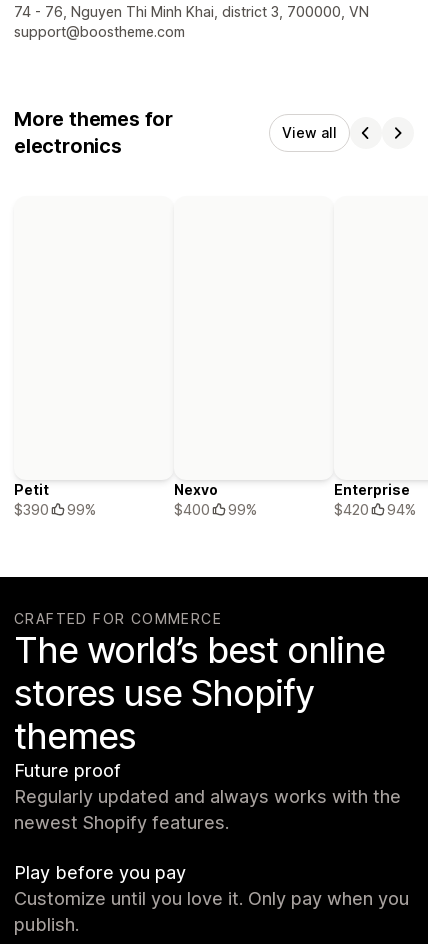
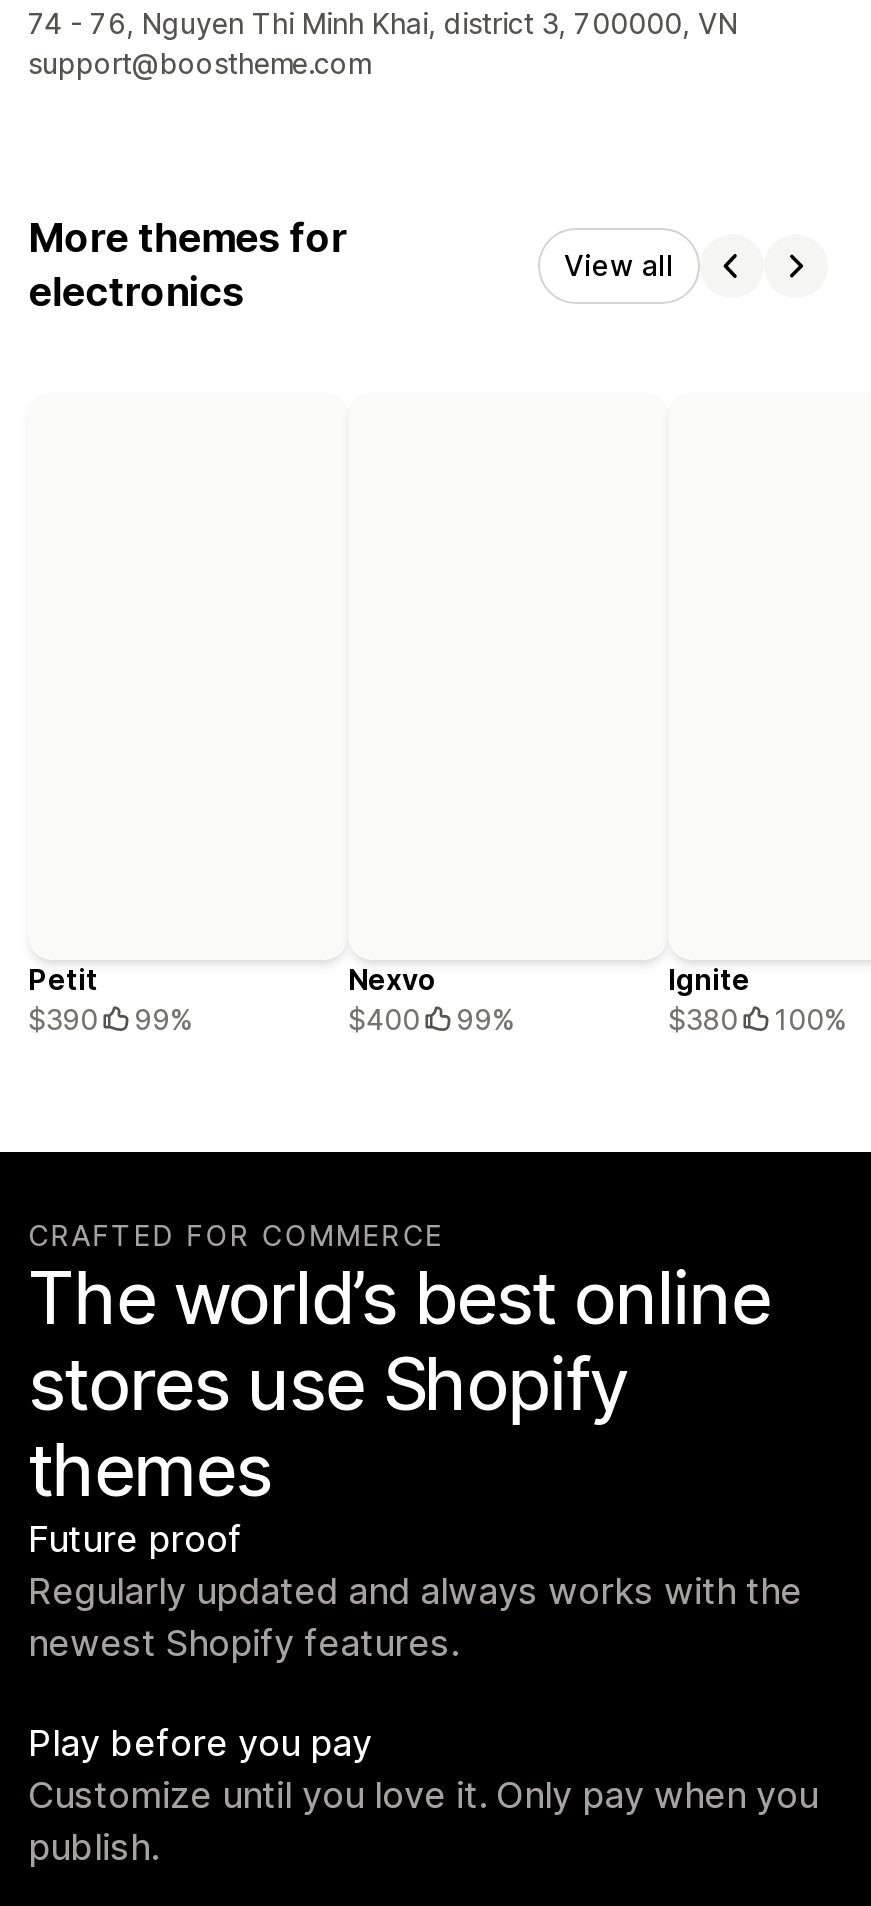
[334,481,416,518] Enterprise | $420 | 94% -> [668,963,846,1037] Ignite | $380 | 100%

